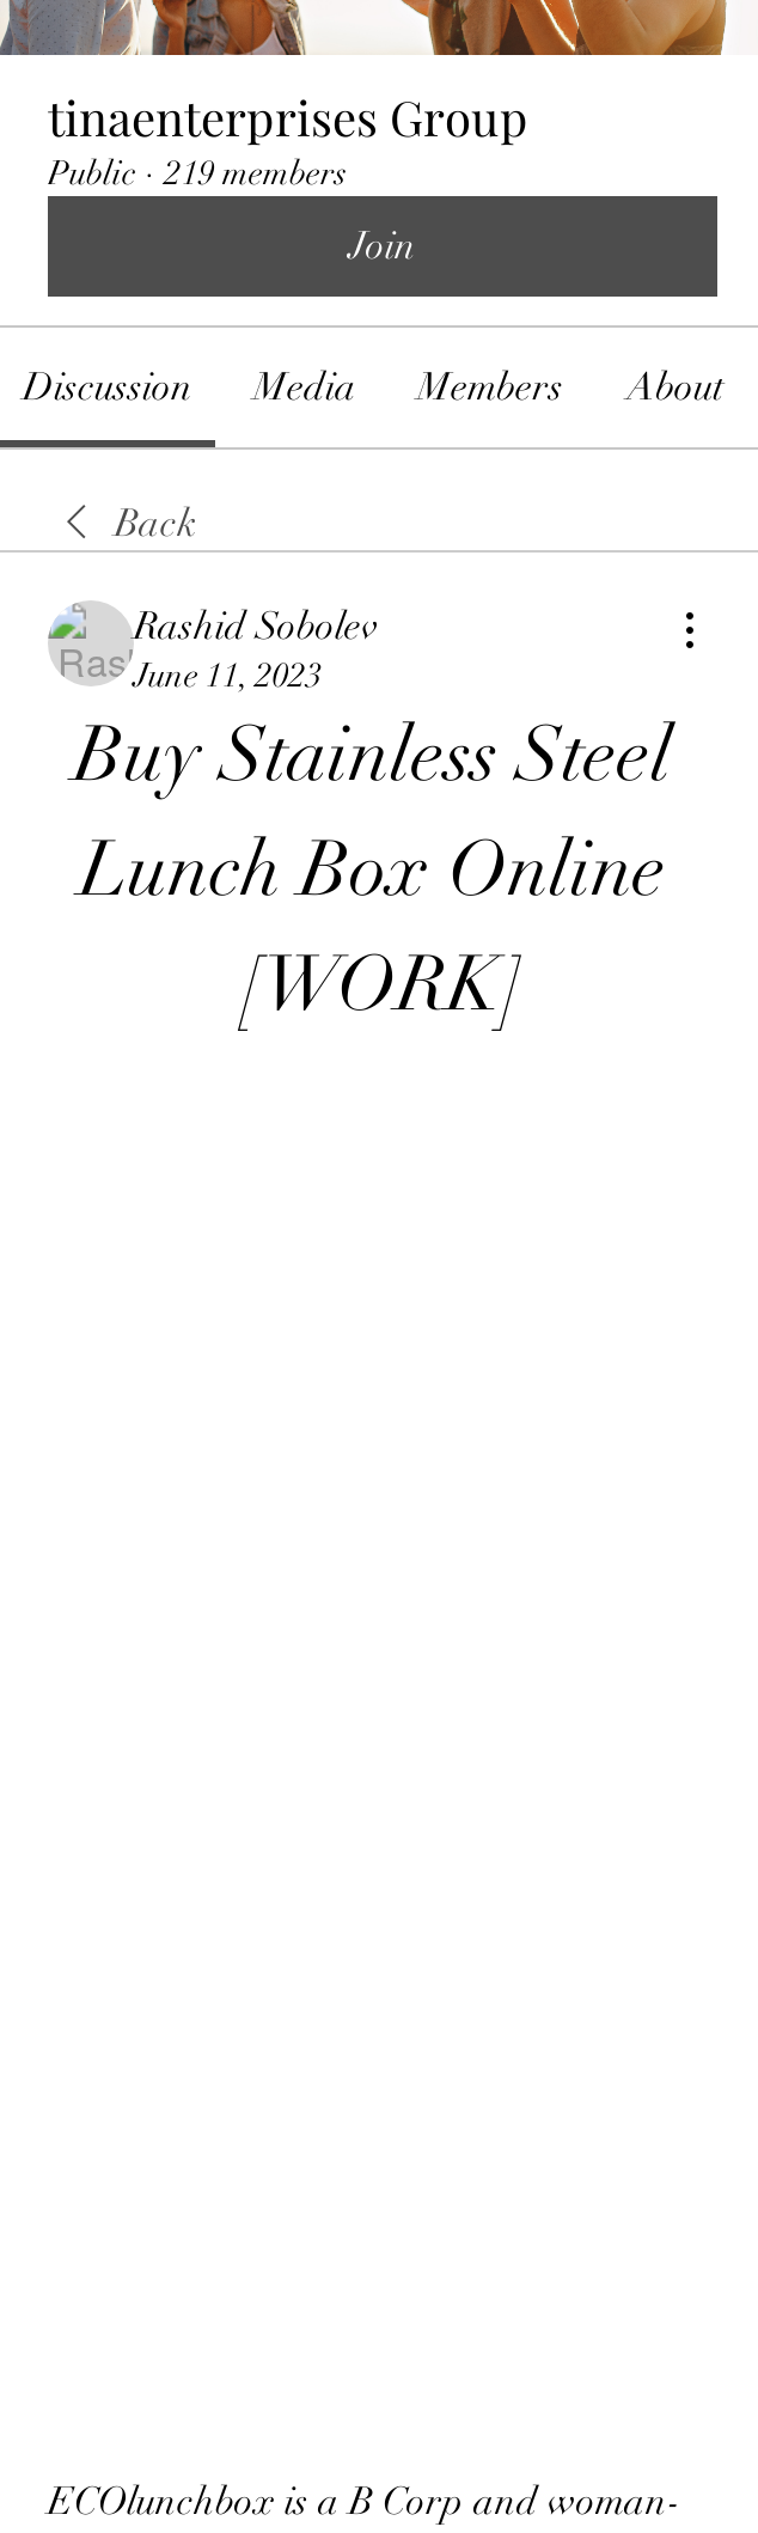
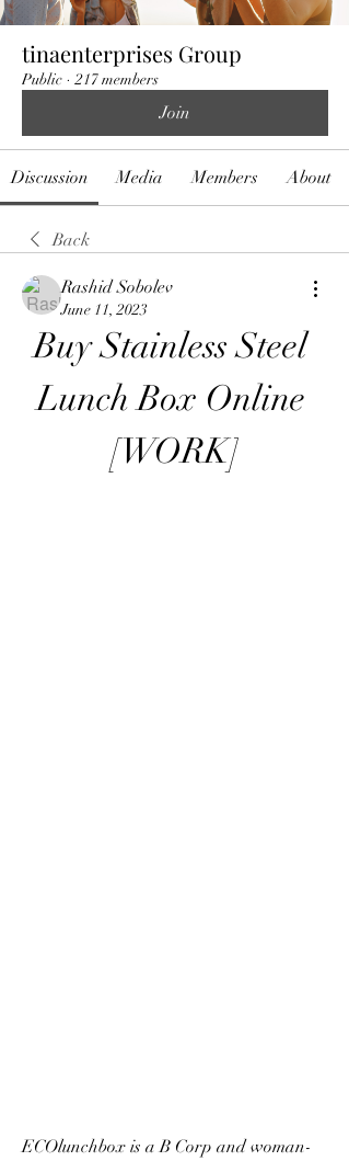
[48,153,347,194] Public · 219 members -> [22,70,159,89] Public · 217 members

